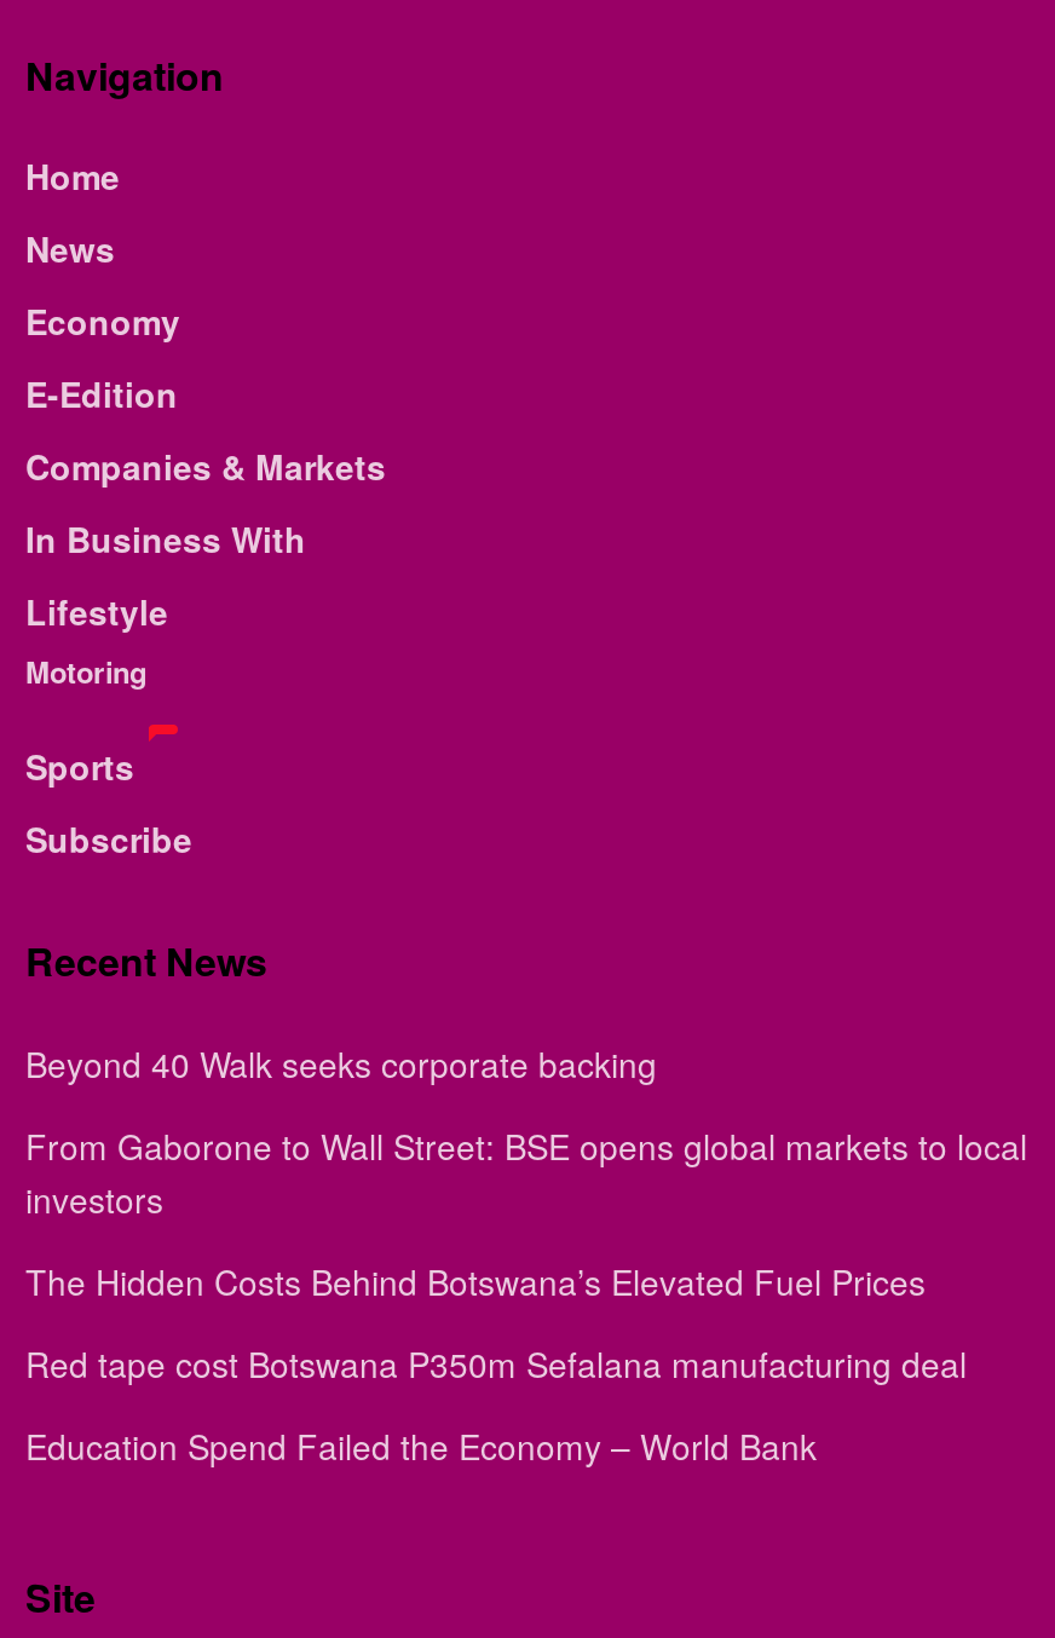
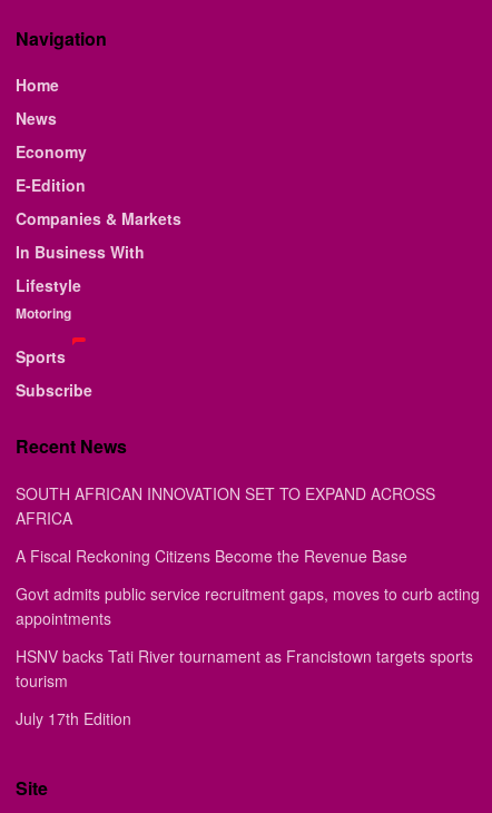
[25,1038,657,1086] Beyond 40 Walk seeks corporate backing -> [16,482,435,528] SOUTH AFRICAN INNOVATION SET TO EXPAND ACROSS | AFRICA
[25,1120,1027,1222] From Gaborone to Wall Street: BSE opens global markets to local | investors -> [16,544,407,566] A Fiscal Reckoning Citizens Become the Revenue Base
[25,1256,926,1304] The Hidden Costs Behind Botswana’s Elevated Fuel Prices -> [16,582,480,629] Govt admits public service recruitment gaps, moves to curb acting | appointments
[25,1338,967,1386] Red tape cost Botswana P350m Sefalana manufacturing deal -> [16,644,473,691] HSNV backs Tati River tournament as Francistown targets sports | tourism
[25,1420,817,1469] Education Spend Failed the Economy – World Bank -> [16,707,131,729] July 17th Edition

